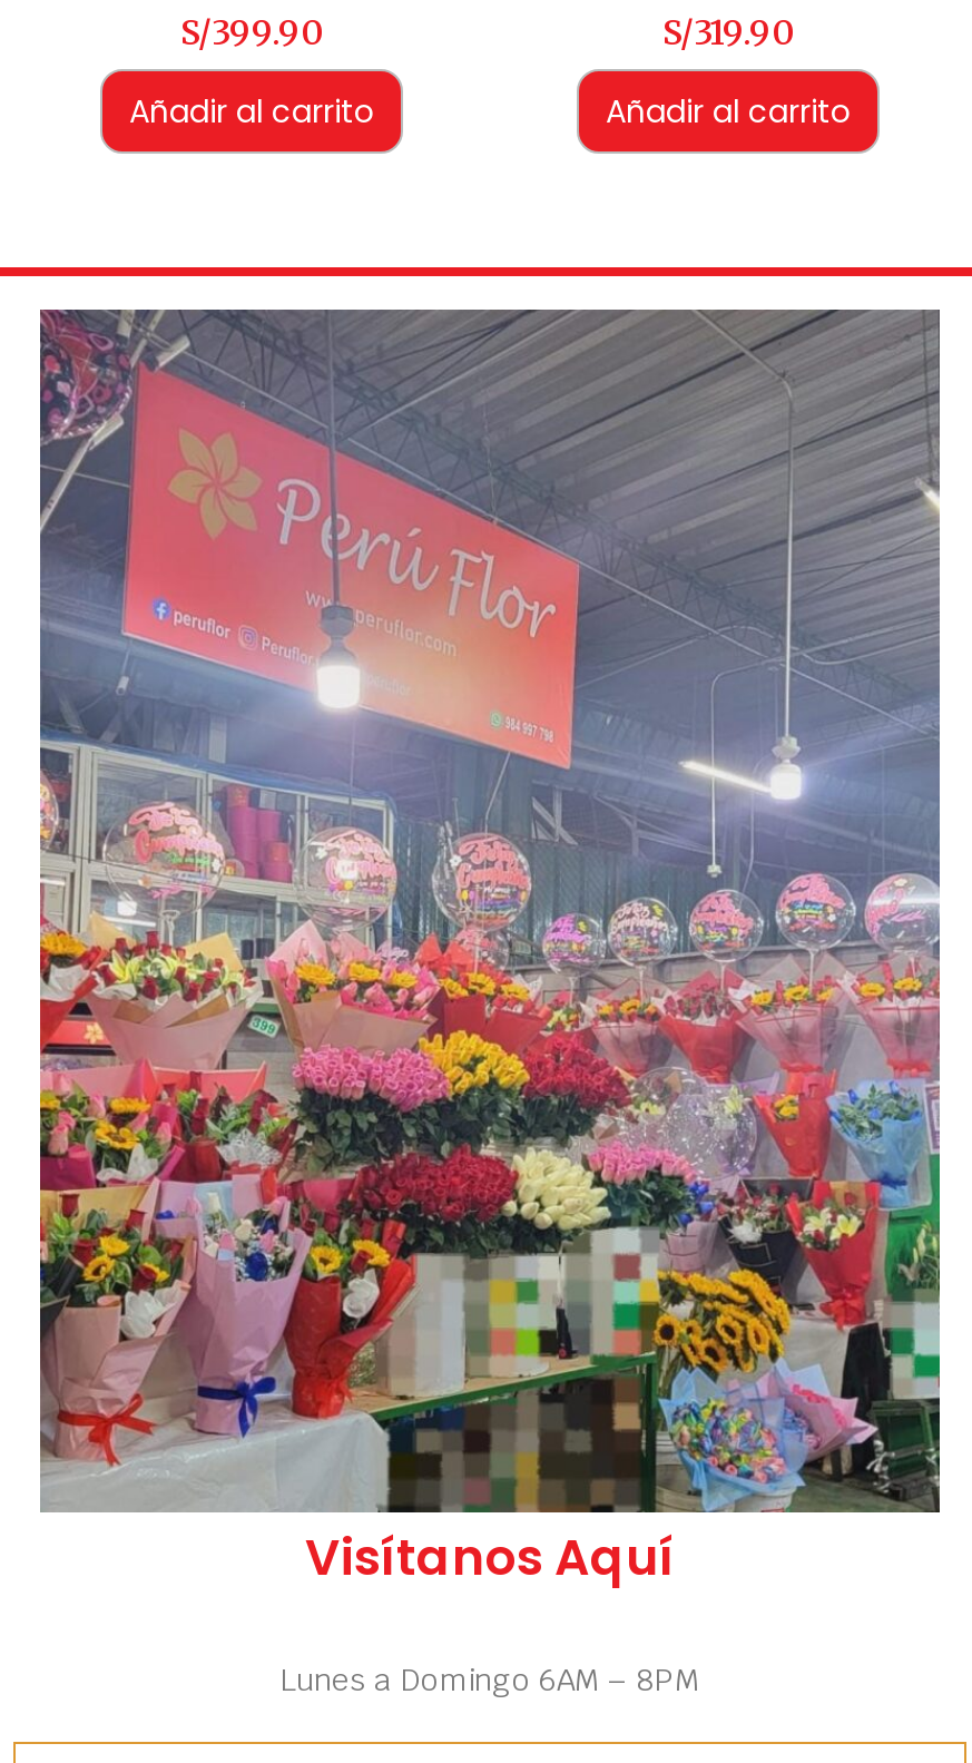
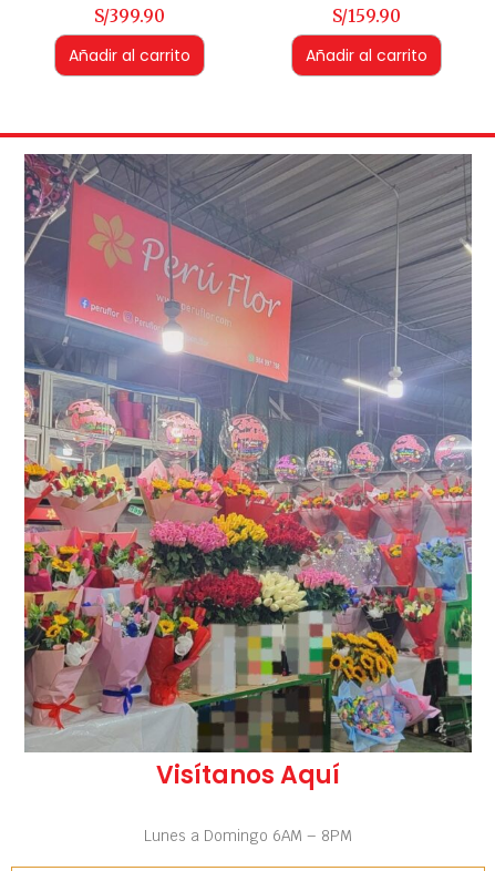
[662,11,794,53] S/319.90 -> [332,5,401,26] S/159.90

